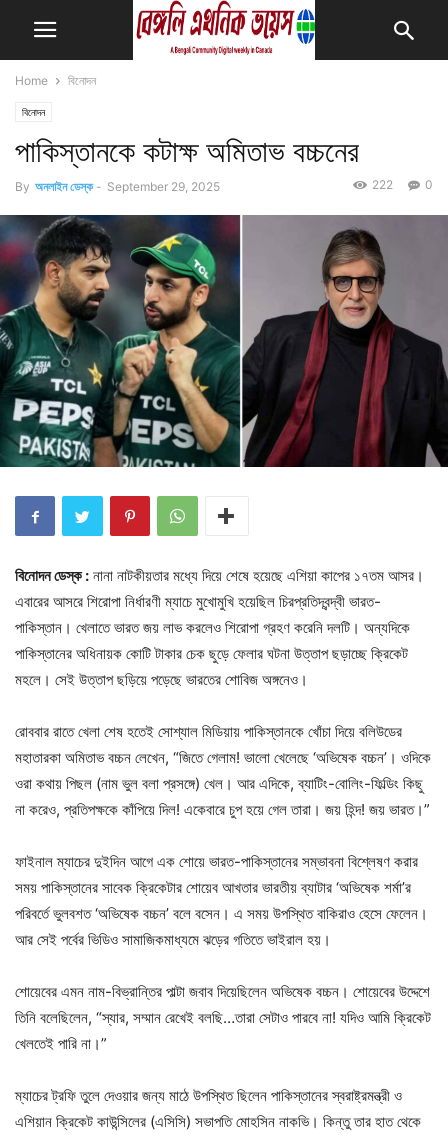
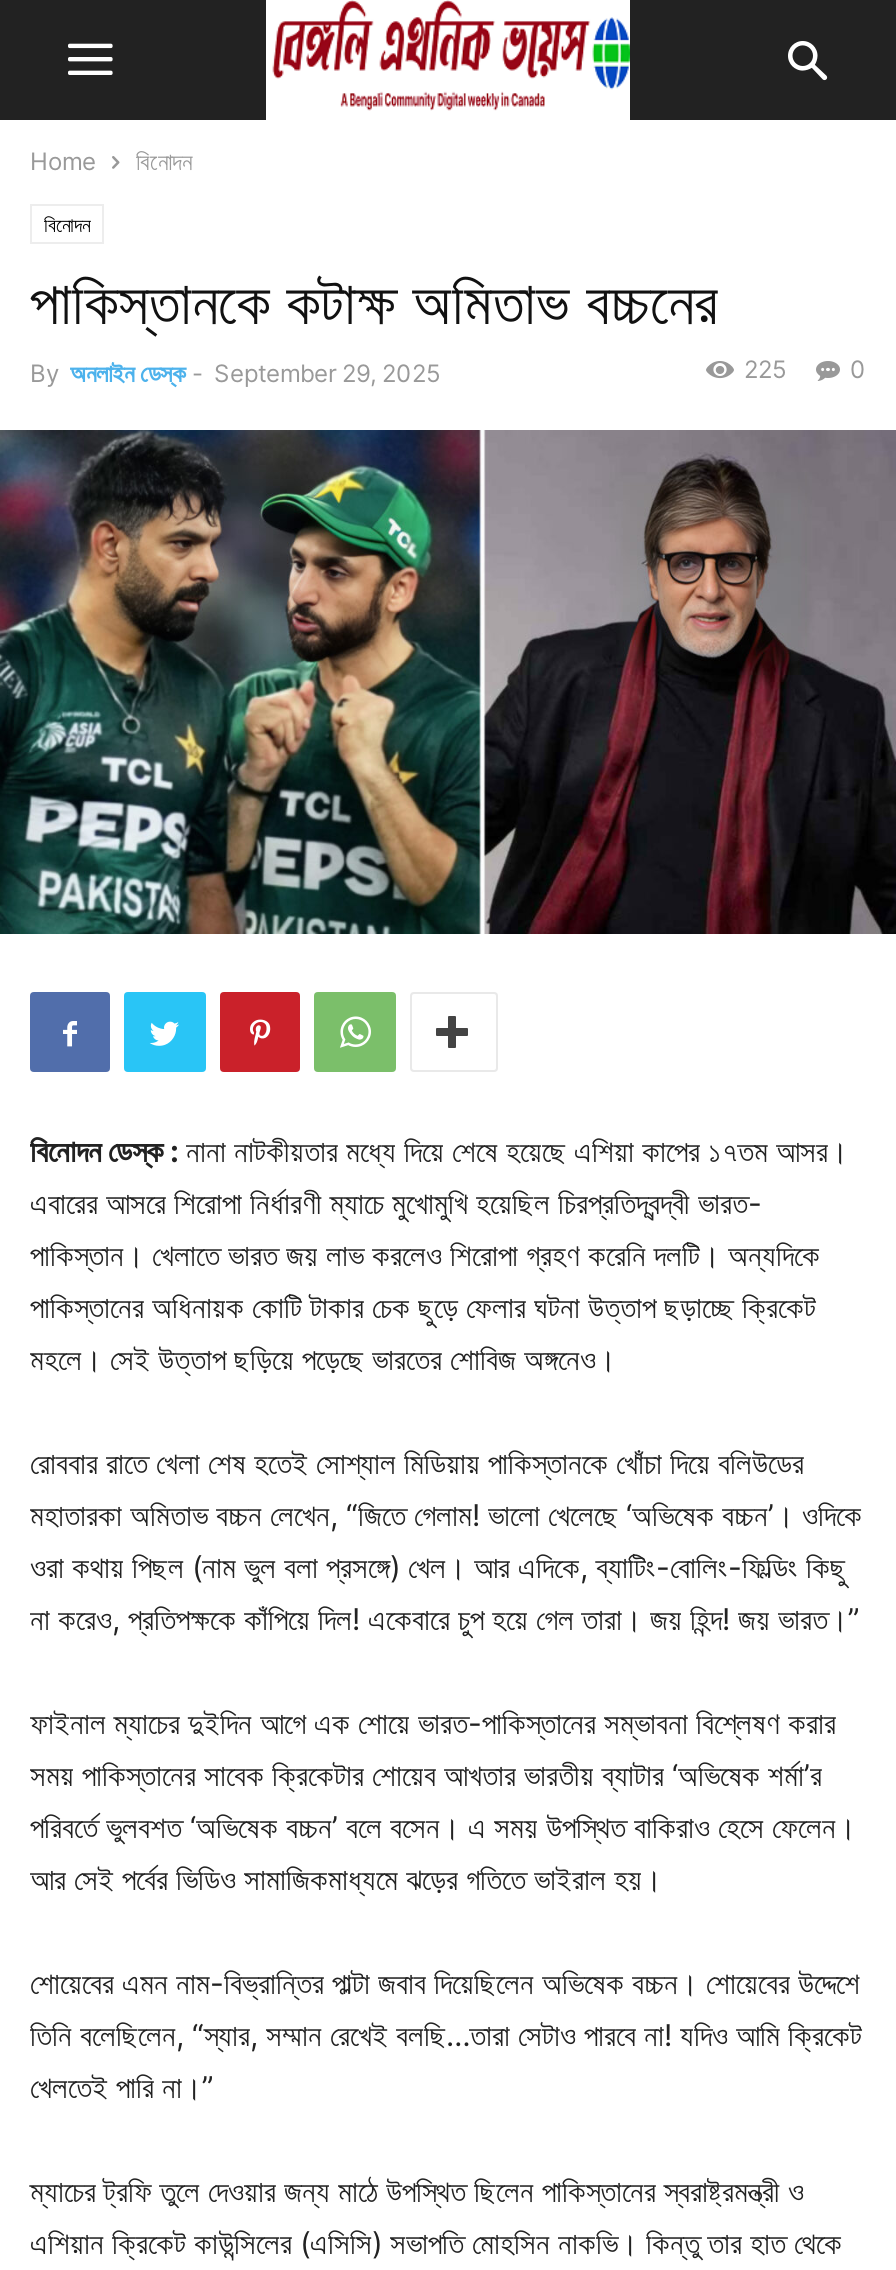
[372,177,393,192] 222 -> [744,354,786,384] 225

